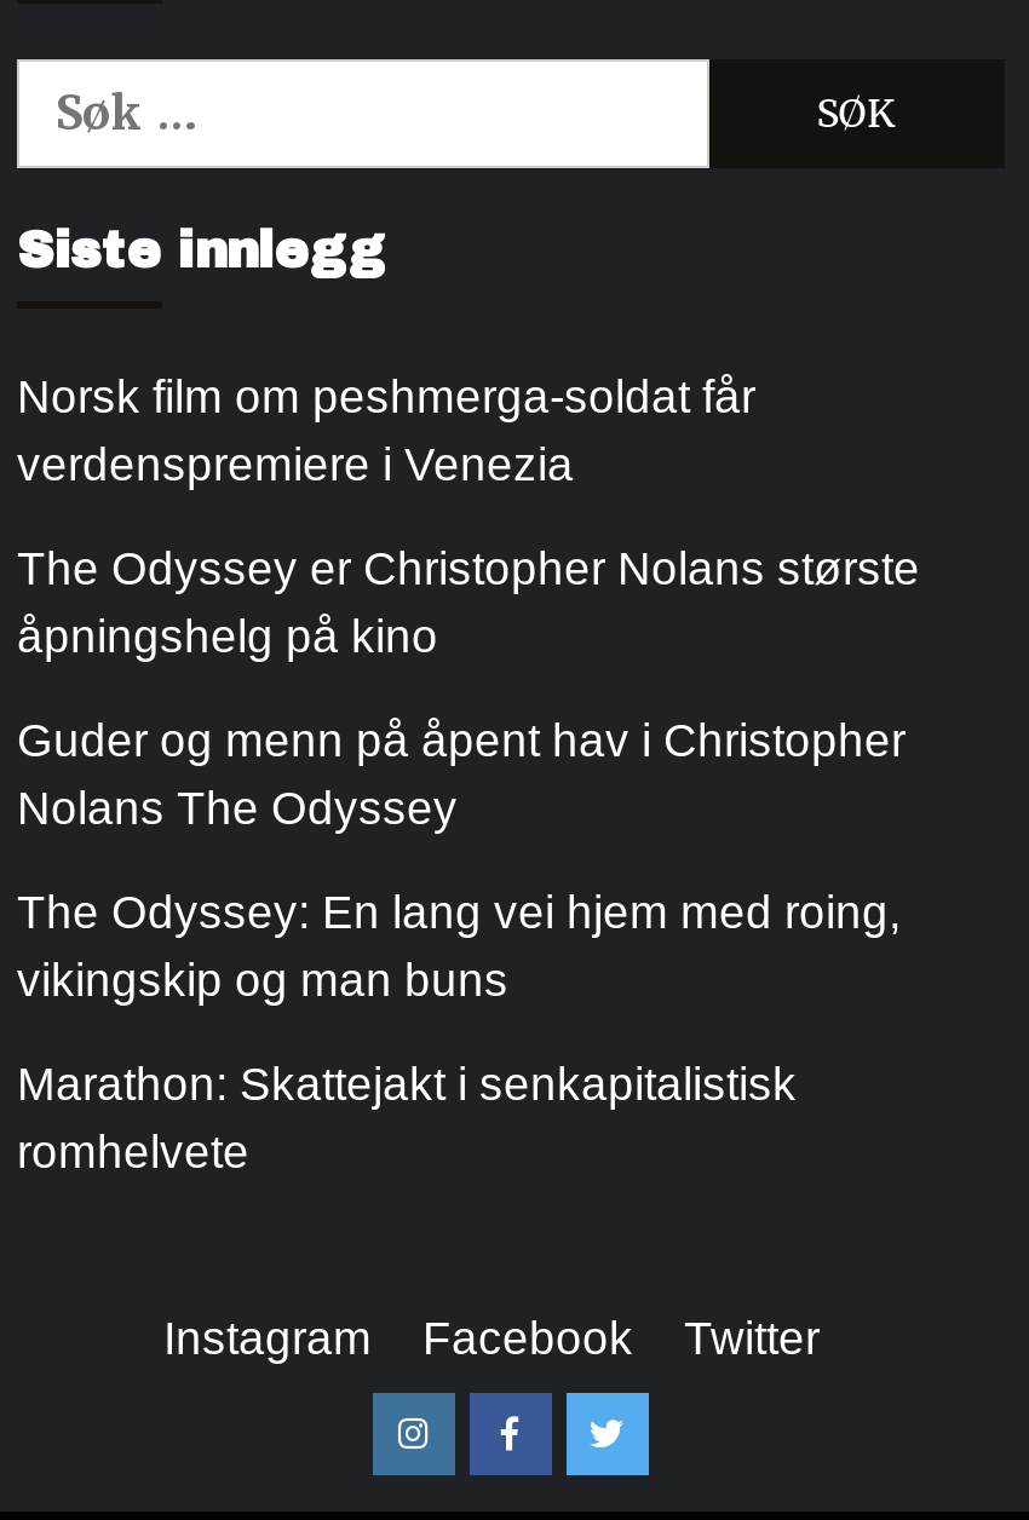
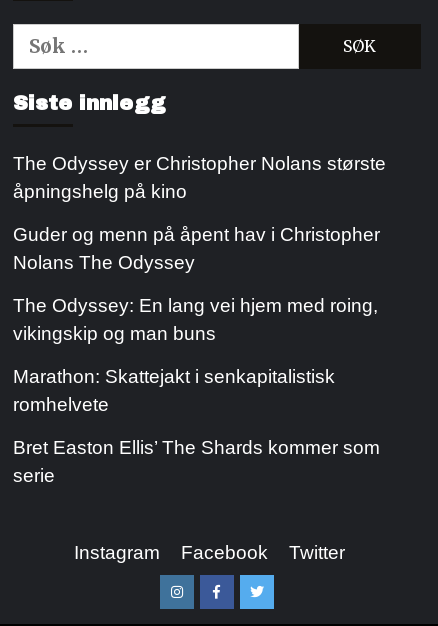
[17,371,755,490] Norsk film om peshmerga-soldat får | verdenspremiere i Venezia -> none
moved [17,543,920,1177] -> [13,153,386,415]: The Odyssey er Christopher Nolans største | åpningshelg på kino | Guder og menn på åpent hav i Christopher | Nolans The Odyssey | The Odyssey: En lang vei hjem med roing, | vikingskip og man buns | Marathon: Skattejakt i senkapitalistisk | romhelvete
none -> [13,437,380,486] Bret Easton Ellis’ The Shards kommer som | serie

